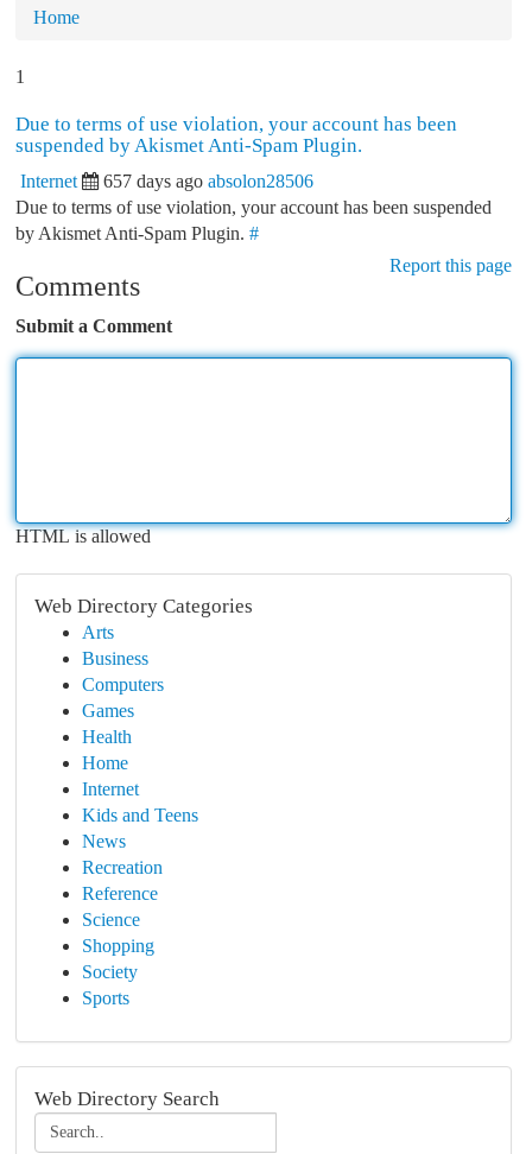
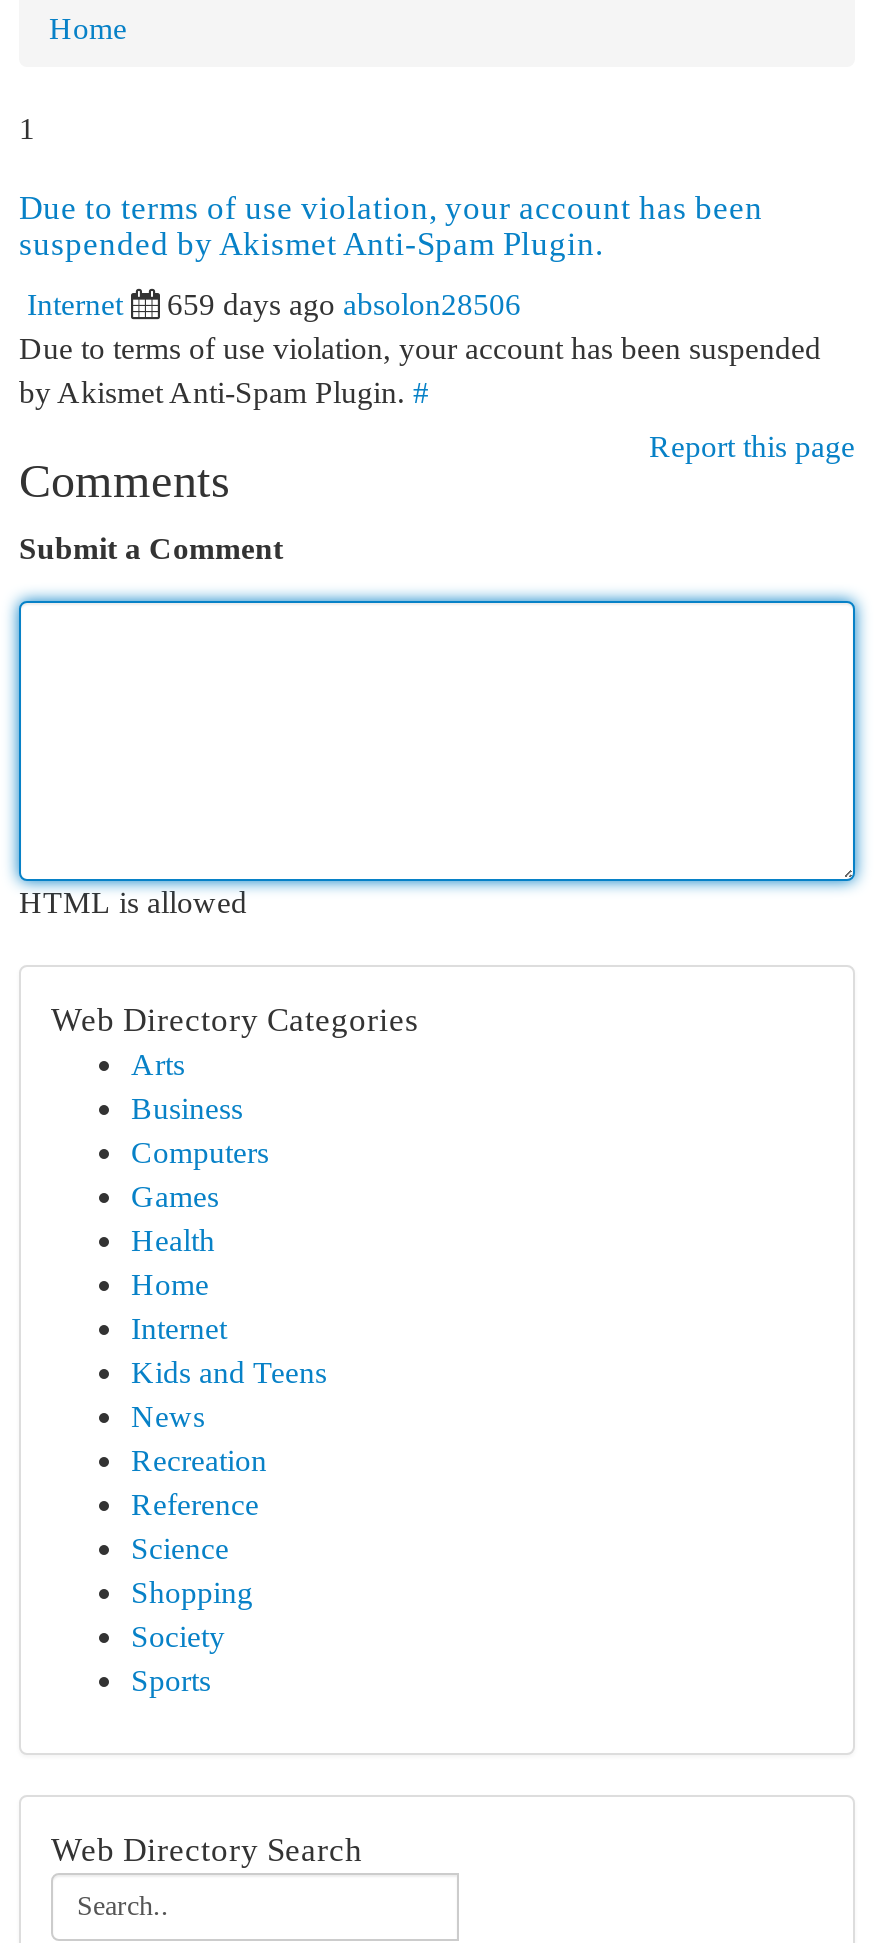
[103,171,313,191] 657 days ago absolon28506 -> [167,287,521,321] 659 days ago absolon28506

